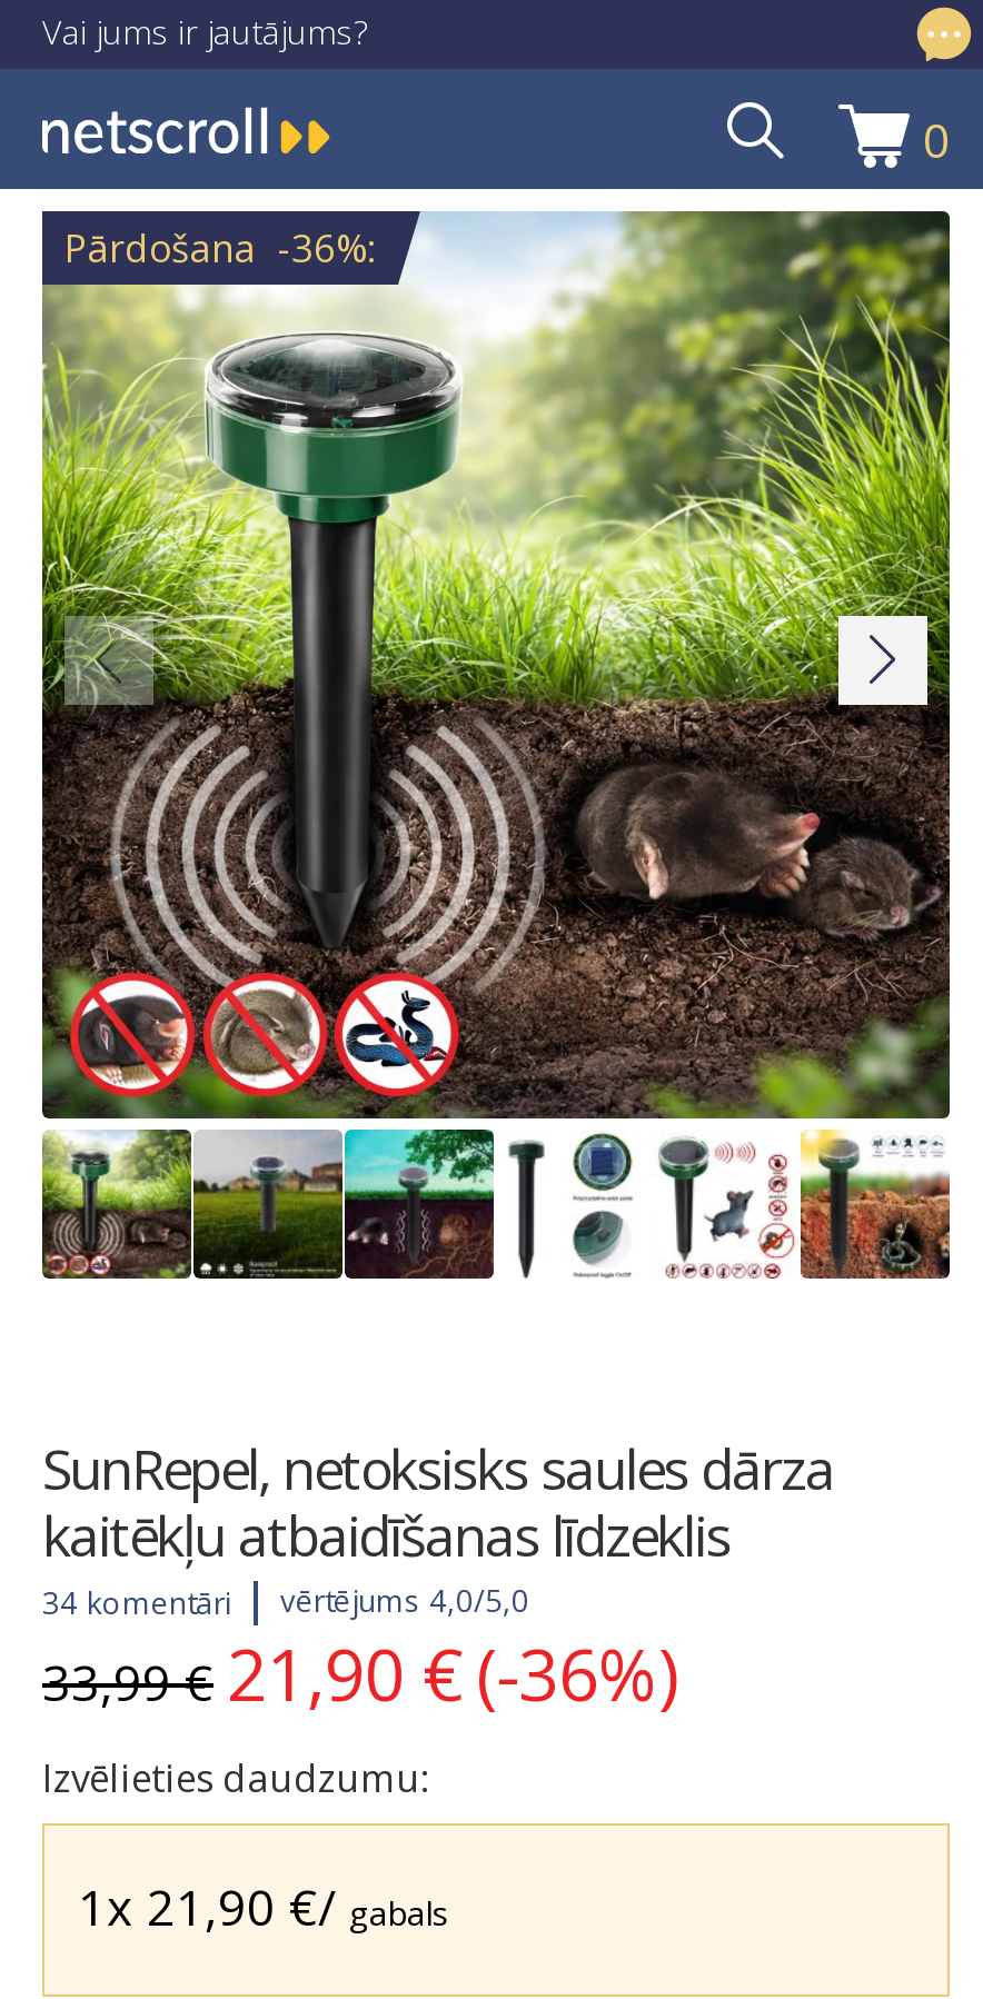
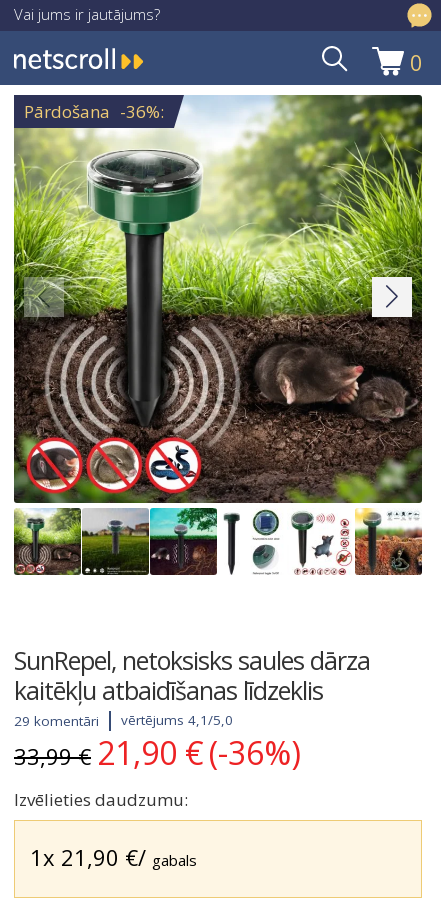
[42,1582,231,1622] 34 komentāri -> [14,712,99,730] 29 komentāri
[280,1581,529,1621] vērtējums 4,0/5,0 -> [121,711,233,729] vērtējums 4,1/5,0

